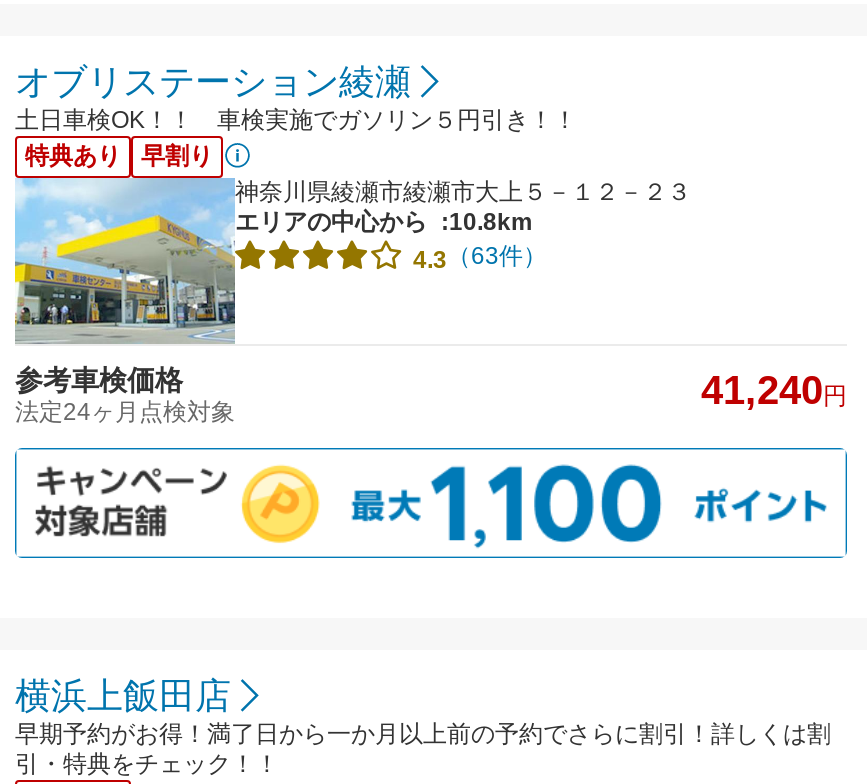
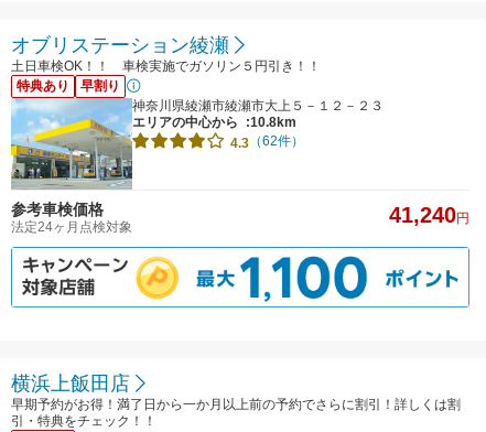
[413,242,547,274] 4.3（63件） -> [230,133,304,151] 4.3（62件）

